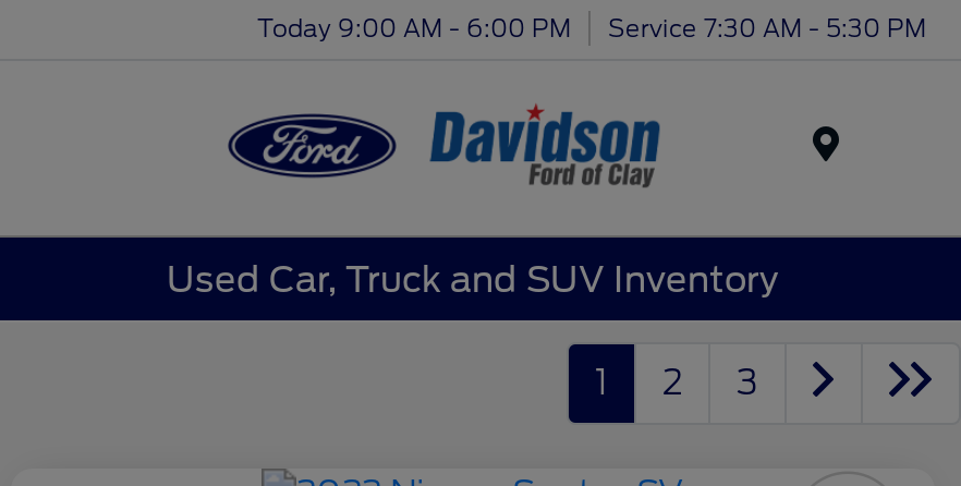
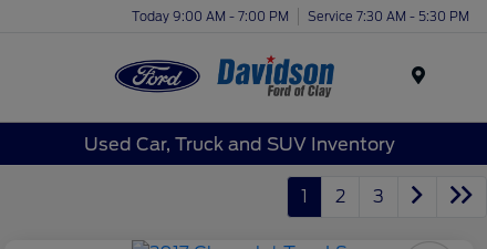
[257,12,926,42] Today 9:00 AM - 6:00 PM Service 7:30 AM - 5:30 PM -> [132,8,469,24] Today 9:00 AM - 7:00 PM Service 7:30 AM - 5:30 PM

